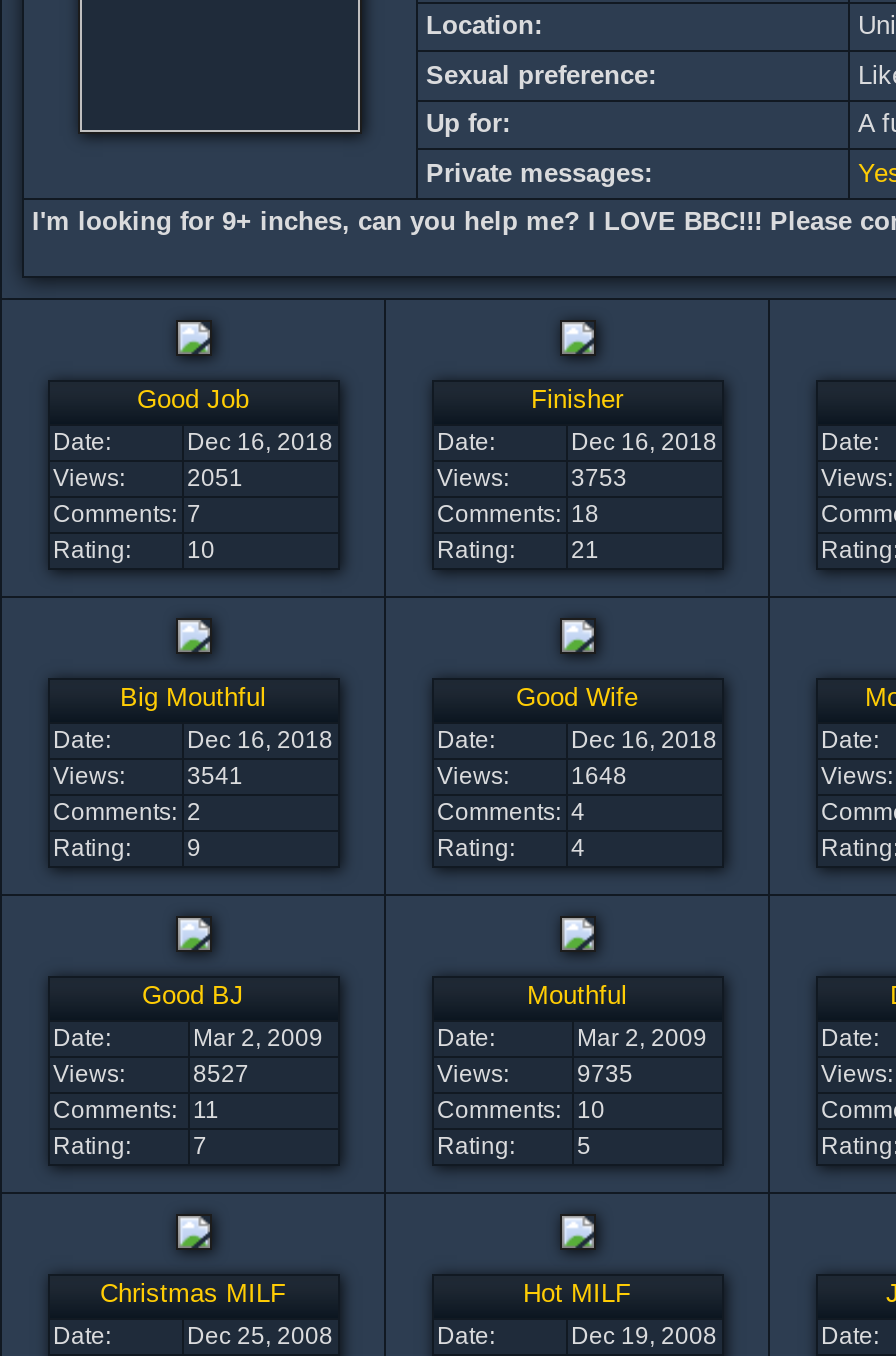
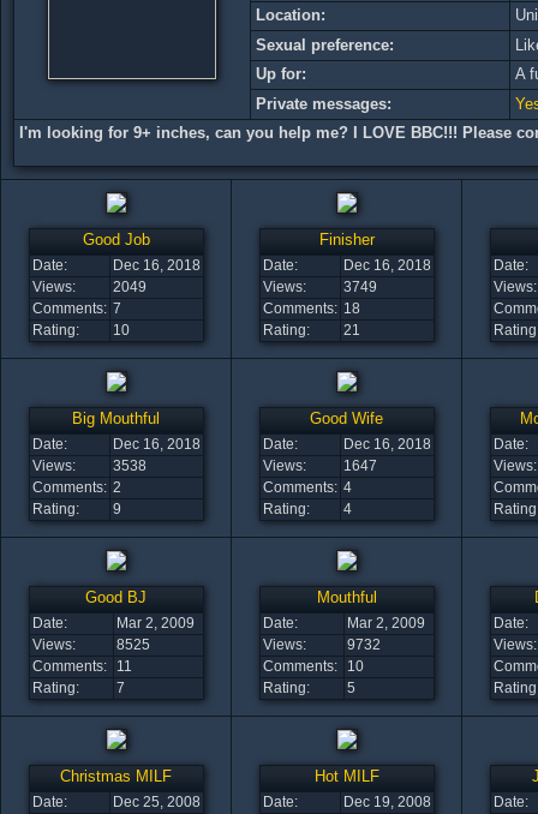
[187,464,243,492] 2051 -> [112,279,146,295] 2049
[571,464,627,492] 3753 -> [343,279,376,295] 3749
[187,762,243,790] 3541 -> [112,457,146,474] 3538
[571,762,627,790] 1648 -> [343,457,376,474] 1647
[193,1060,249,1088] 8527 -> [116,636,150,653] 8525
[577,1060,633,1088] 9735 -> [346,636,380,653] 9732

